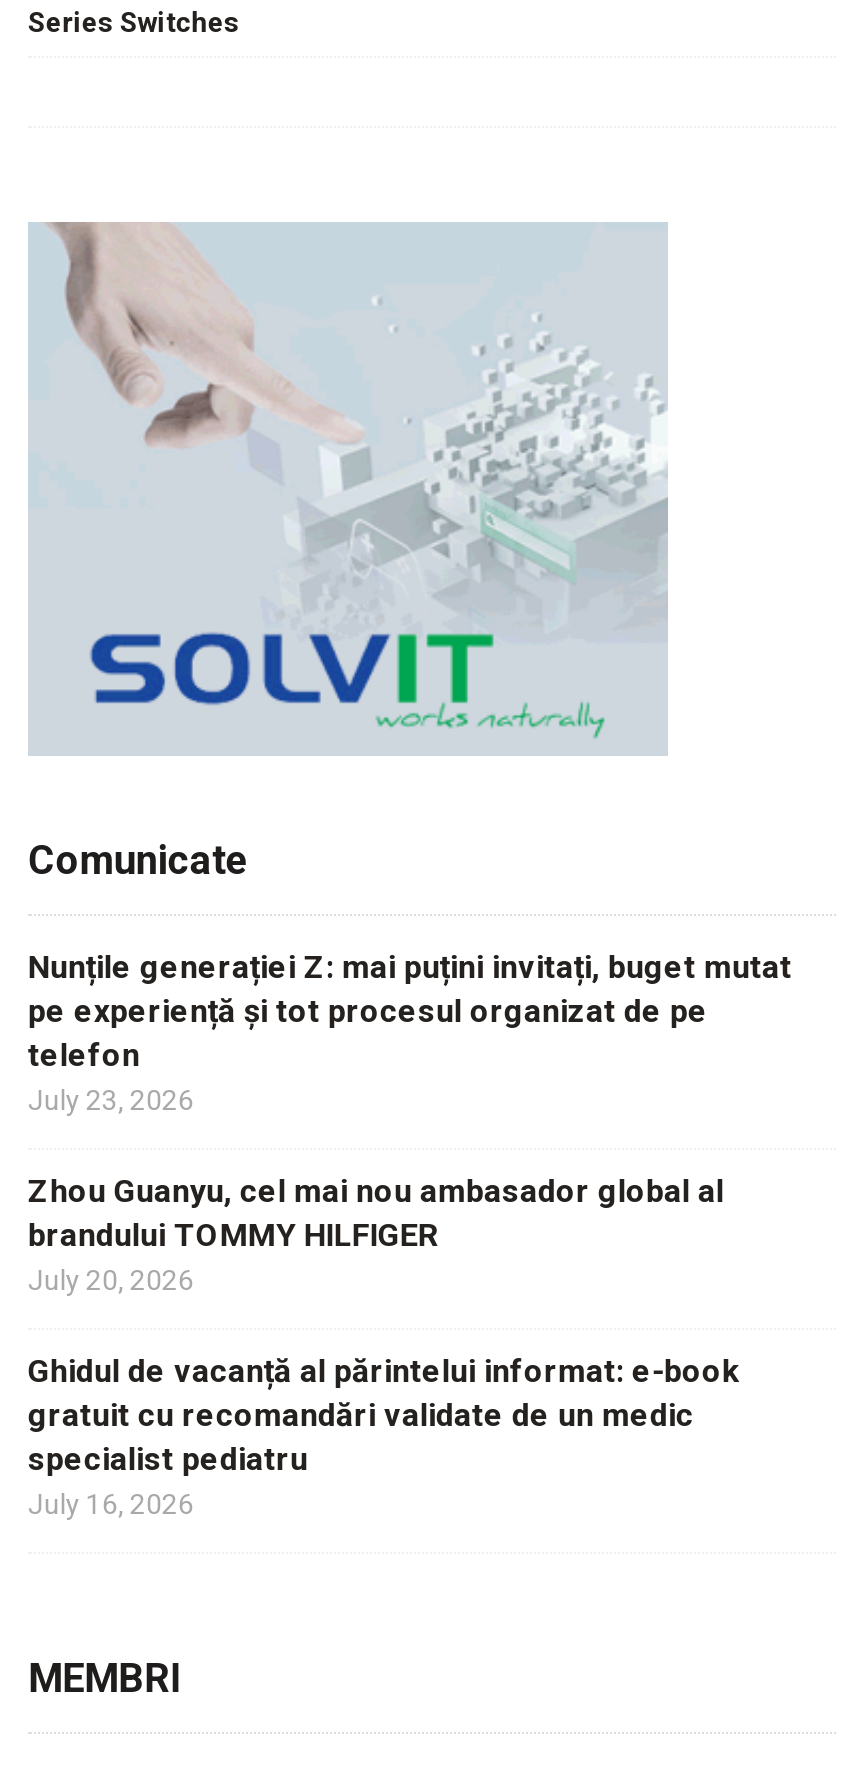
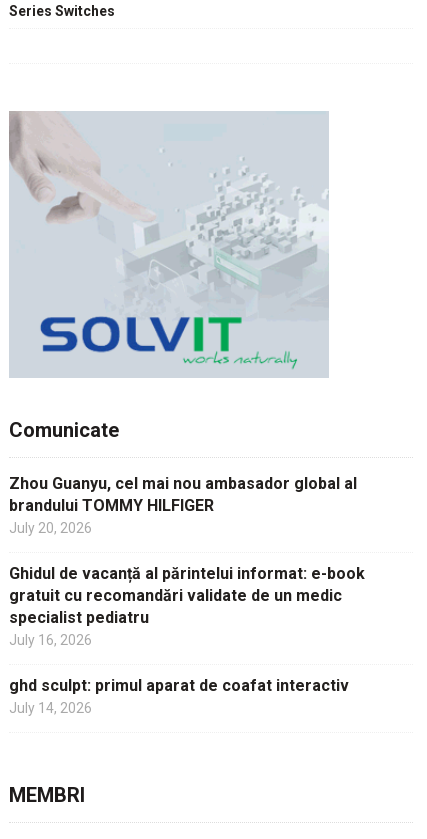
[30,222,668,584] [image] -> [9,111,327,292] [image]
[28,947,792,1115] Nunțile generației Z: mai puțini invitați, buget mutat | pe experiență și tot procesul organizat de pe | telefon | July 23, 2026 -> none
moved [28,1171,740,1519] -> [9,474,365,648]: Zhou Guanyu, cel mai nou ambasador global al | brandului TOMMY HILFIGER | July 20, 2026 | Ghidul de vacanță al părintelui informat: e-book | gratuit cu recomandări validate de un medic | specialist pediatru | July 16, 2026
none -> [9,676,349,716] ghd sculpt: primul aparat de coafat interactiv | July 14, 2026

